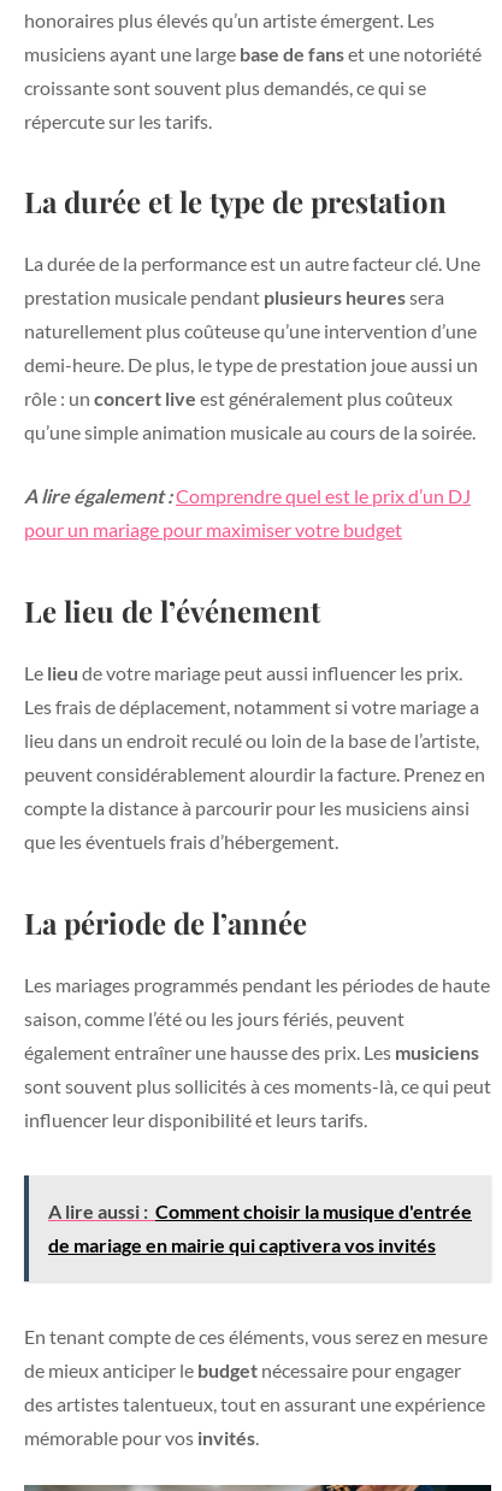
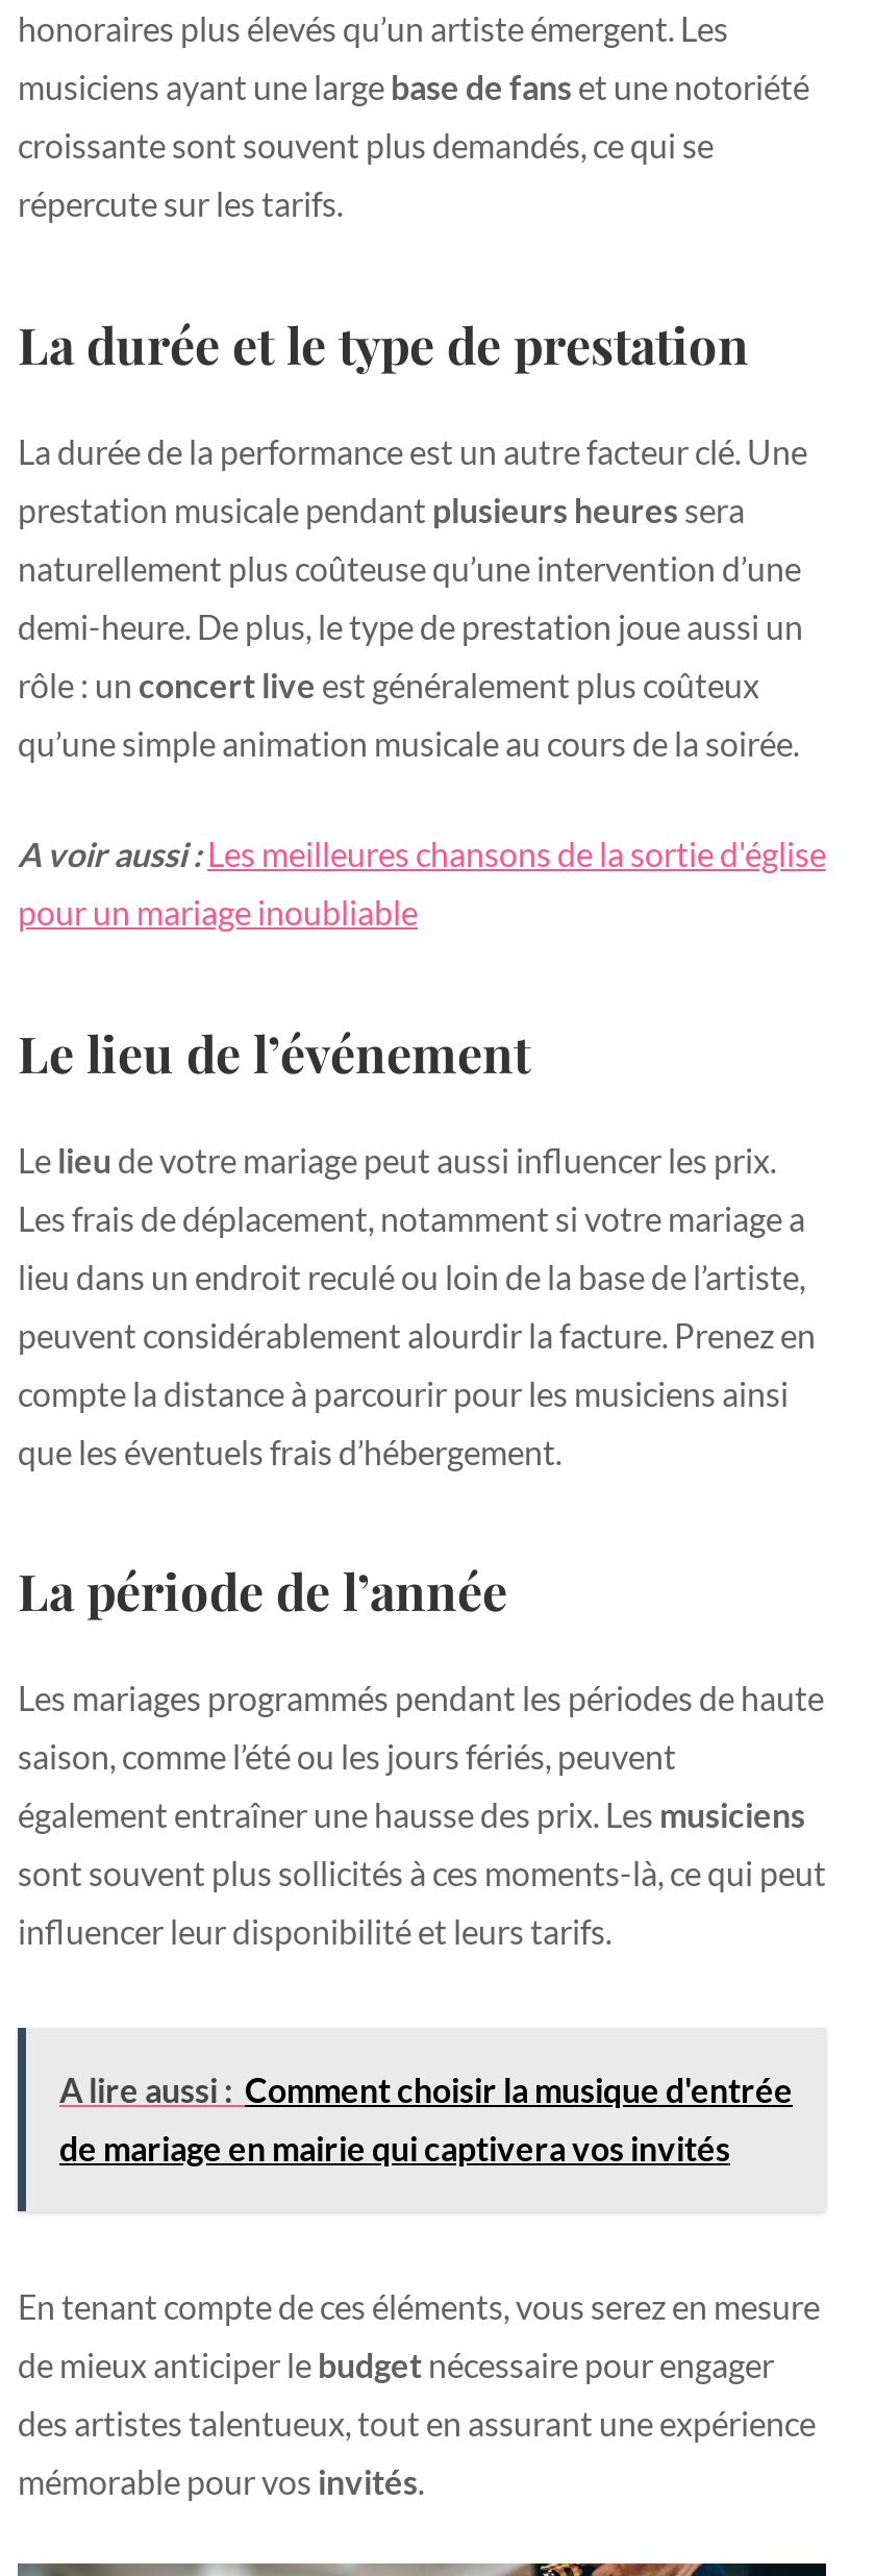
[24,484,471,507] A lire également : Comprendre quel est le prix d’un DJ -> [18,834,826,874] A voir aussi : Les meilleures chansons de la sortie d'église
[24,518,402,541] pour un mariage pour maximiser votre budget -> [18,892,418,932] pour un mariage inoubliable

